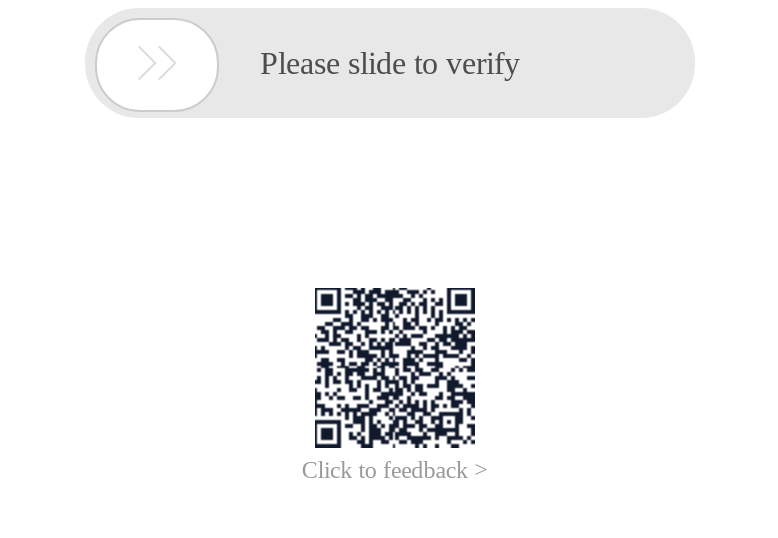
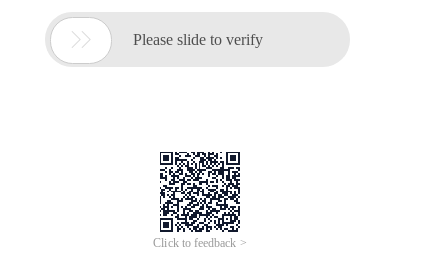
[313,286,477,450] [image] -> [159,151,240,233] [image]

